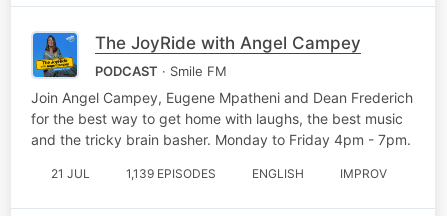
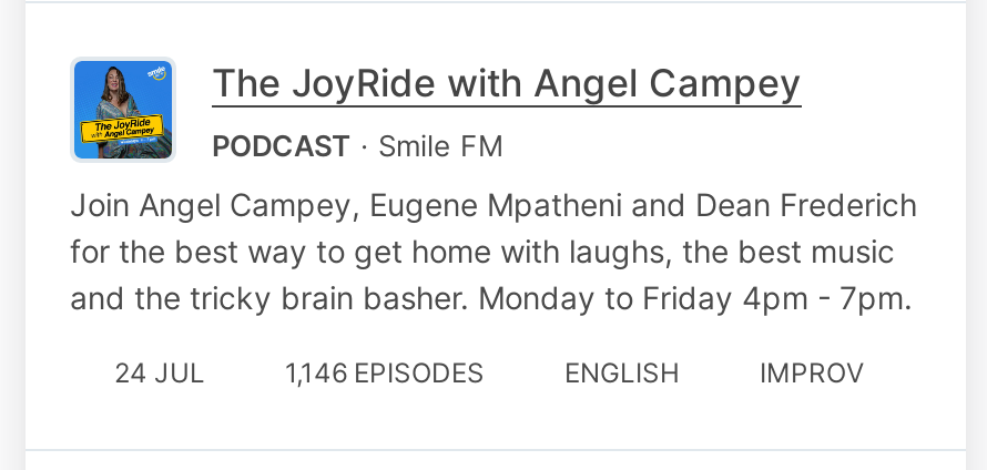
[51,166,90,181] 21 JUL -> [114,356,205,389] 24 JUL
[126,166,216,181] 1,139 EPISODES -> [285,356,485,389] 1,146 EPISODES

